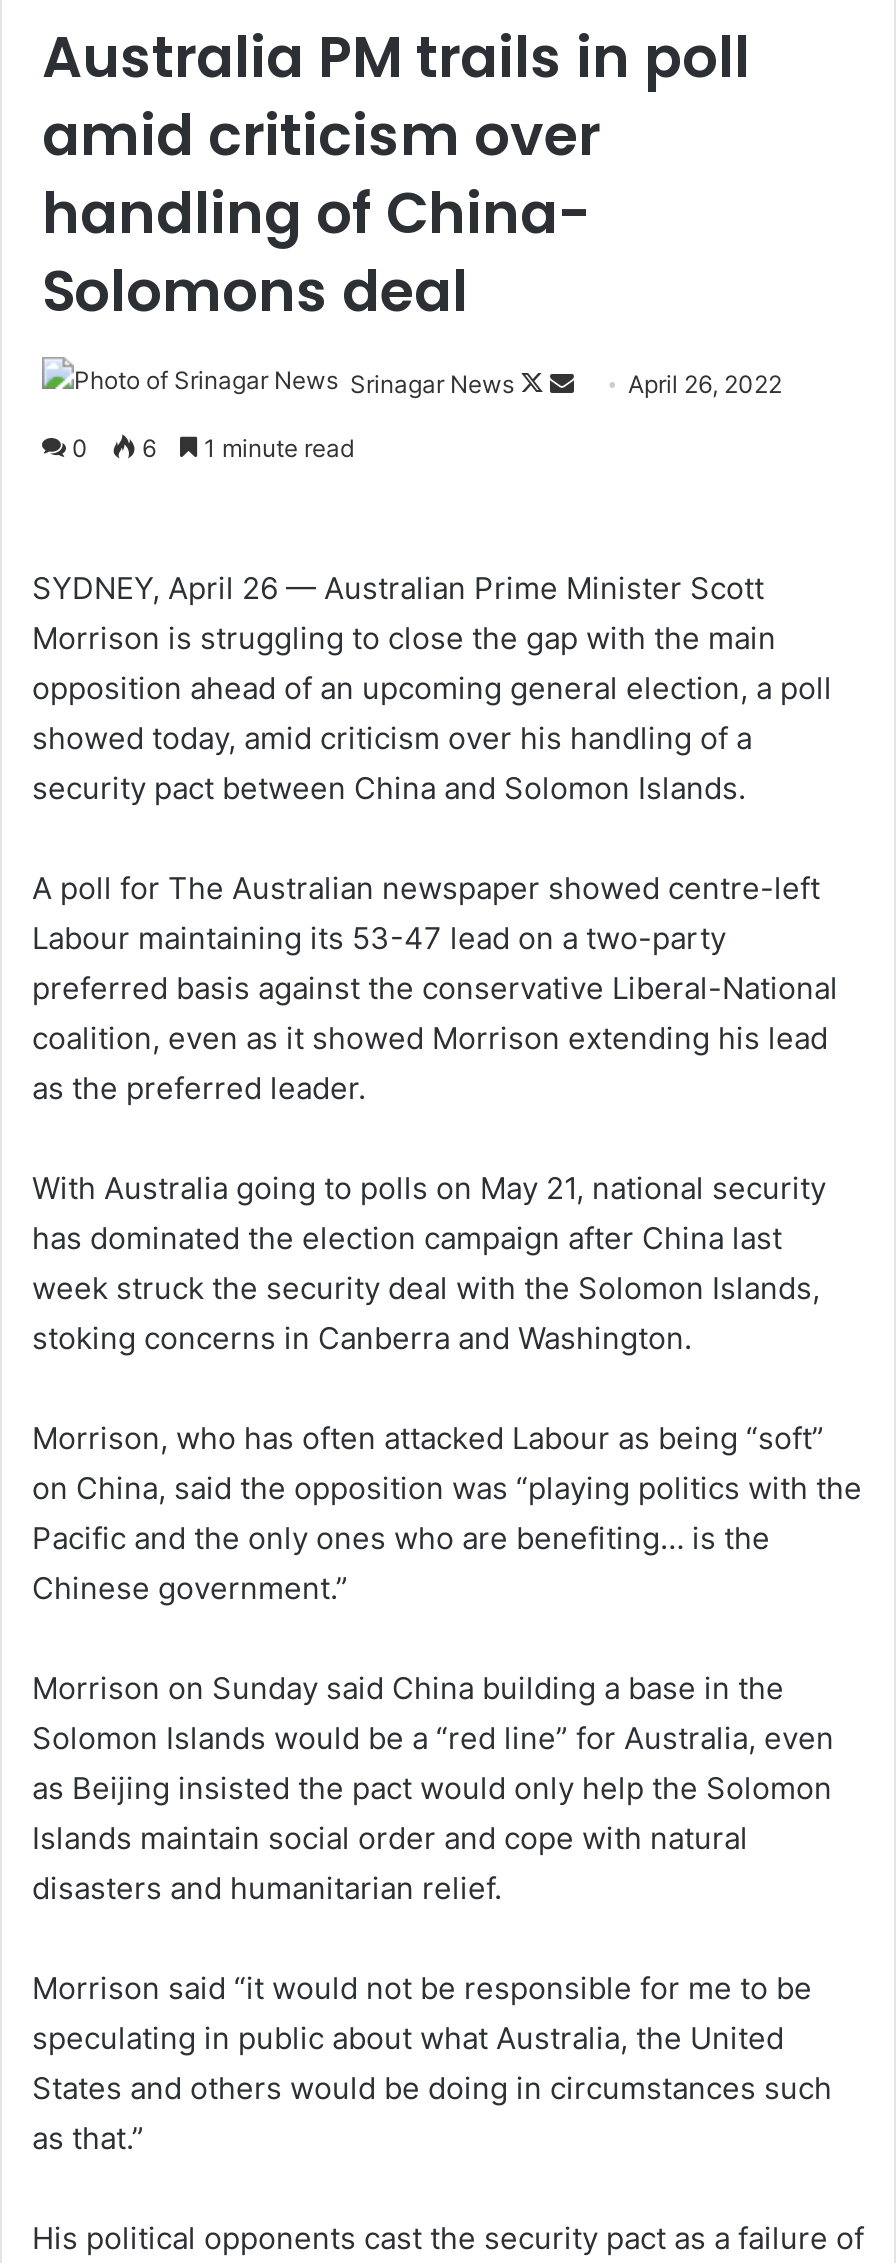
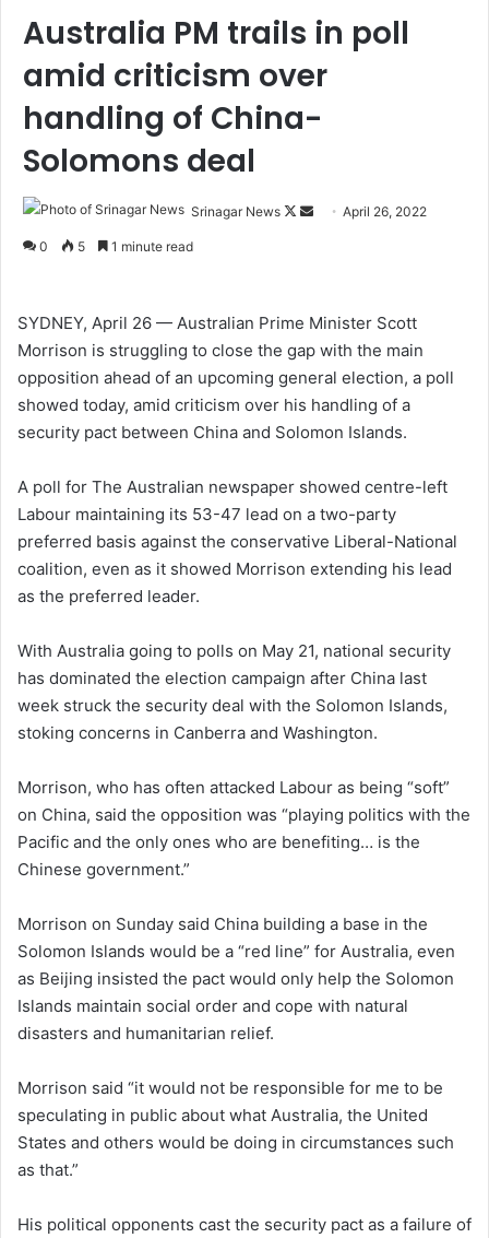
[72,433,354,463] 0 6 1 minute read -> [39,238,193,255] 0 5 1 minute read

